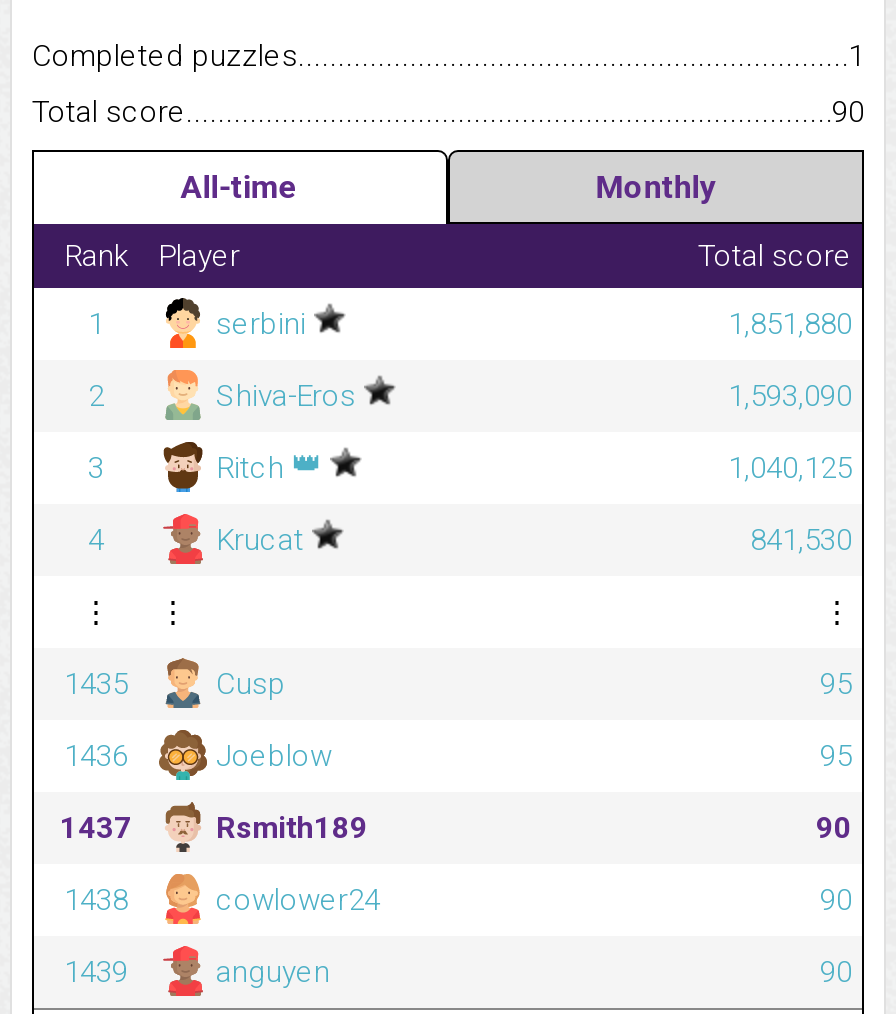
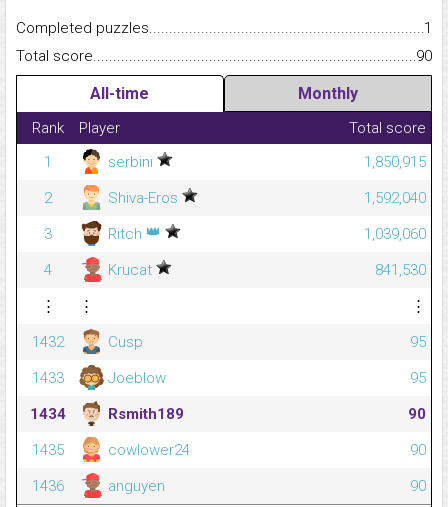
[728,306,852,342] 1,851,880 -> [364,153,426,171] 1,850,915
[728,378,852,414] 1,593,090 -> [364,189,426,207] 1,592,040
[728,450,852,486] 1,040,125 -> [364,225,426,243] 1,039,060
[64,666,128,702] 1435 -> [32,333,64,351] 1432
[64,738,128,774] 1436 -> [32,369,64,387] 1433
[60,810,132,846] 1437 -> [30,405,66,423] 1434
[64,882,128,918] 1438 -> [32,441,64,459] 1435
[64,954,128,990] 1439 -> [32,477,64,495] 1436

